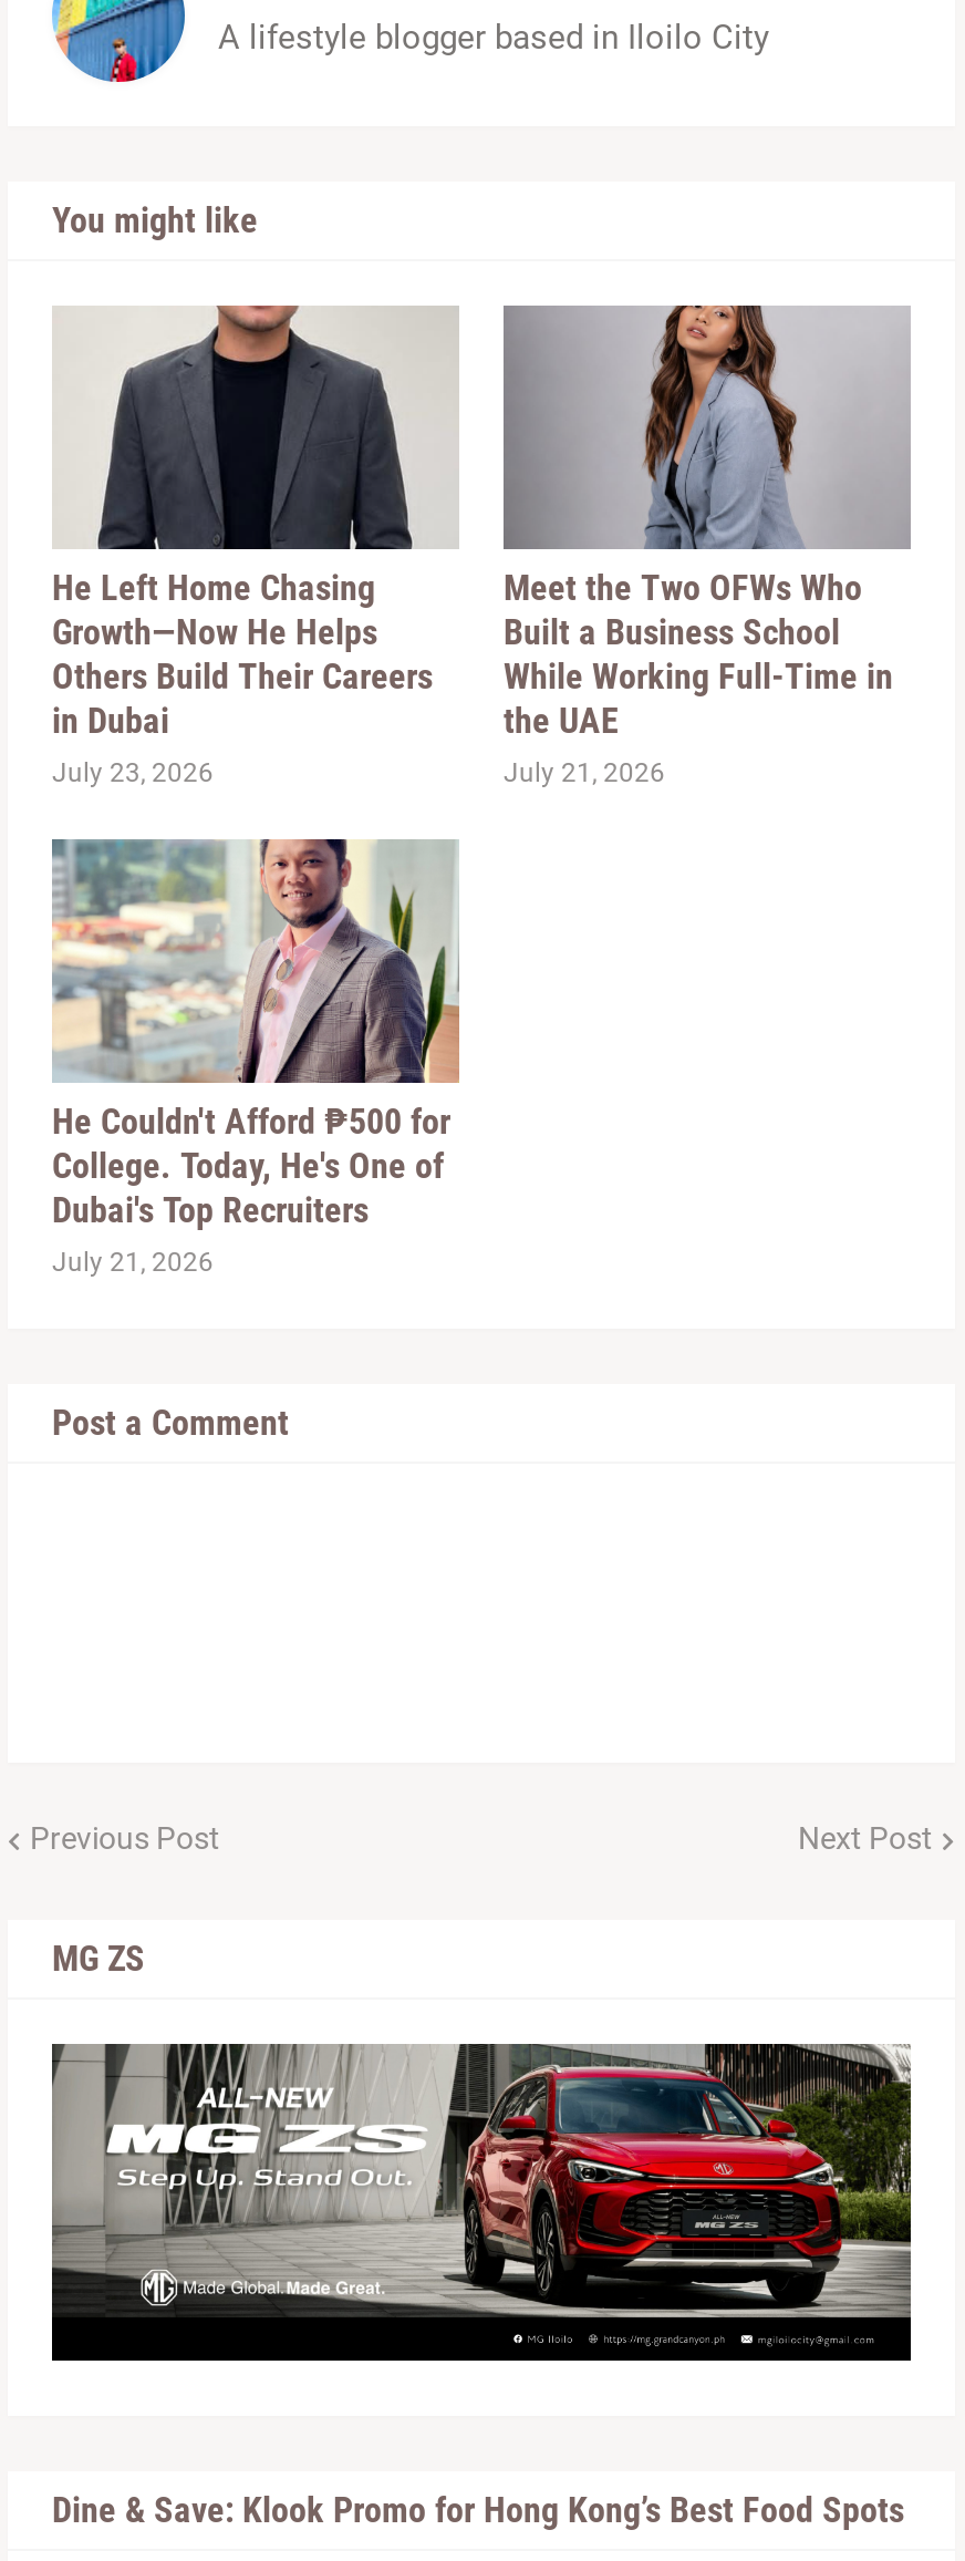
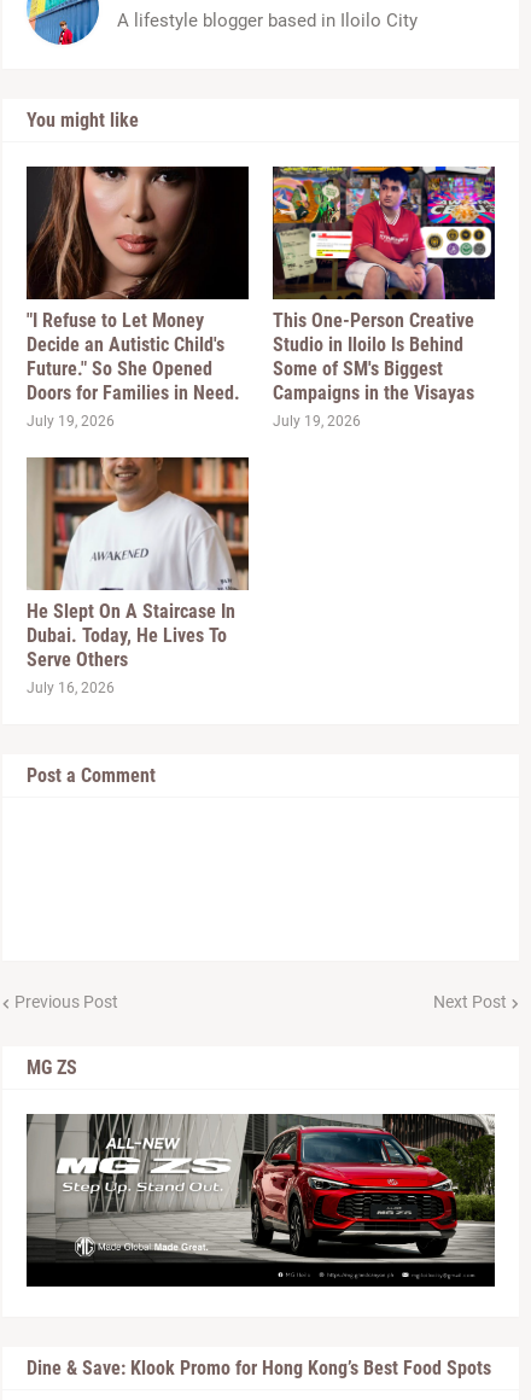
[52,303,459,788] [image] | He Left Home Chasing | Growth—Now He Helps | Others Build Their Careers | in Dubai | July 23, 2026 -> [25,165,250,430] [image] | "I Refuse to Let Money | Decide an Autistic Child's | Future." So She Opened | Doors for Families in Need. | July 19, 2026
[504,303,909,788] [image] | Meet the Two OFWs Who | Built a Business School | While Working Full-Time in | the UAE | July 21, 2026 -> [272,165,496,430] [image] | This One-Person Creative | Studio in Iloilo Is Behind | Some of SM's Biggest | Campaigns in the Visayas | July 19, 2026
[52,837,459,1278] [image] | He Couldn't Afford ₱500 for | College. Today, He's One of | Dubai's Top Recruiters | July 21, 2026 -> [27,456,250,696] [image] | He Slept On A Staircase In | Dubai. Today, He Lives To | Serve Others | July 16, 2026

